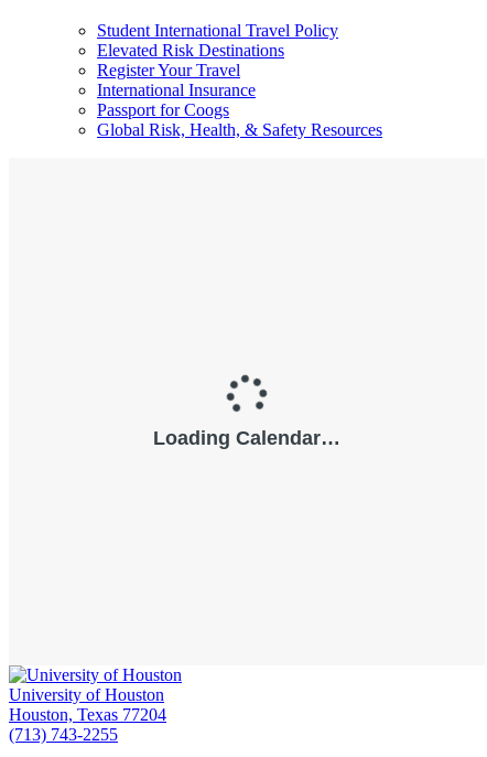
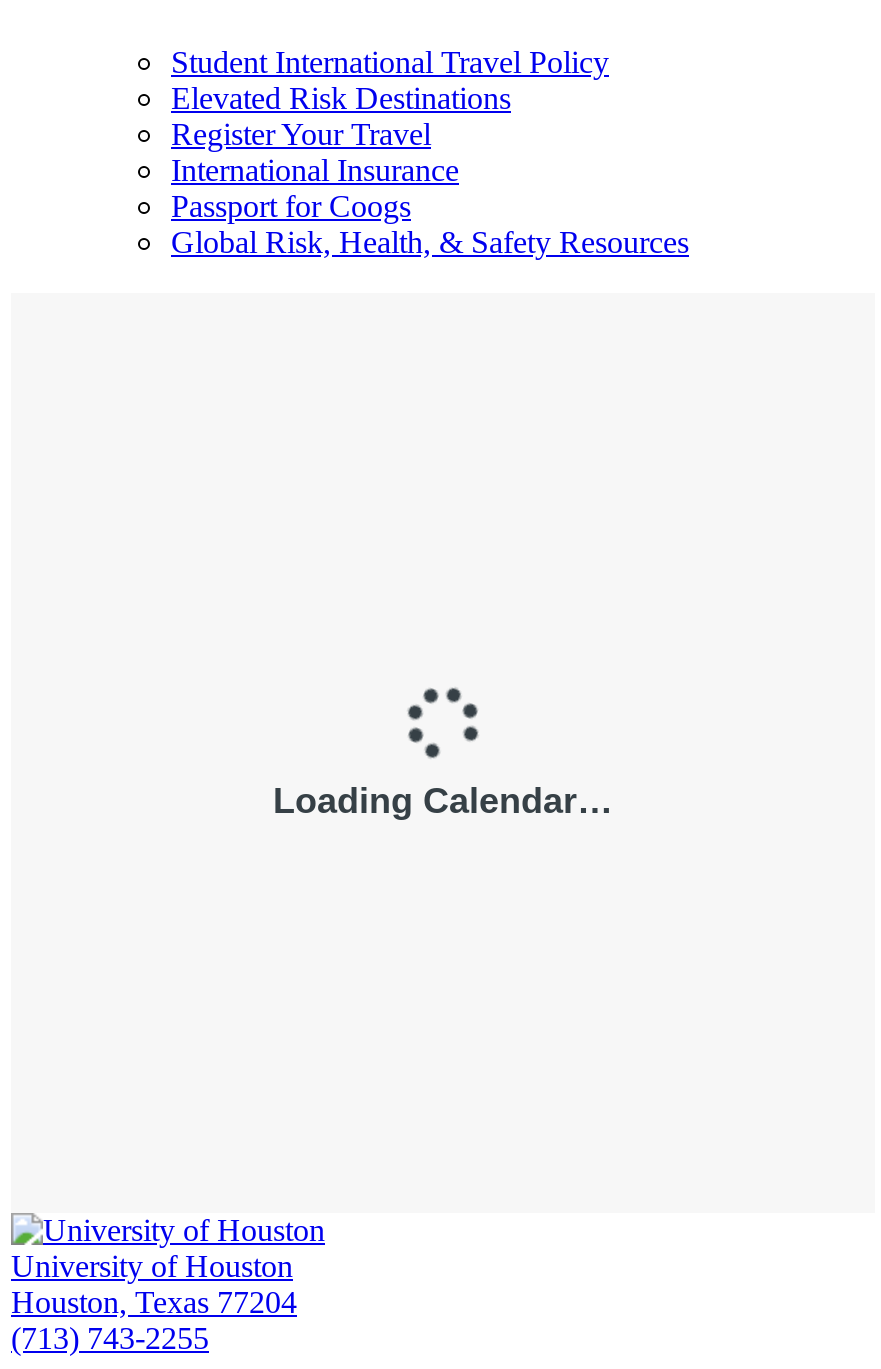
[225,373,269,415] [image] -> [405,685,481,761] [image]

